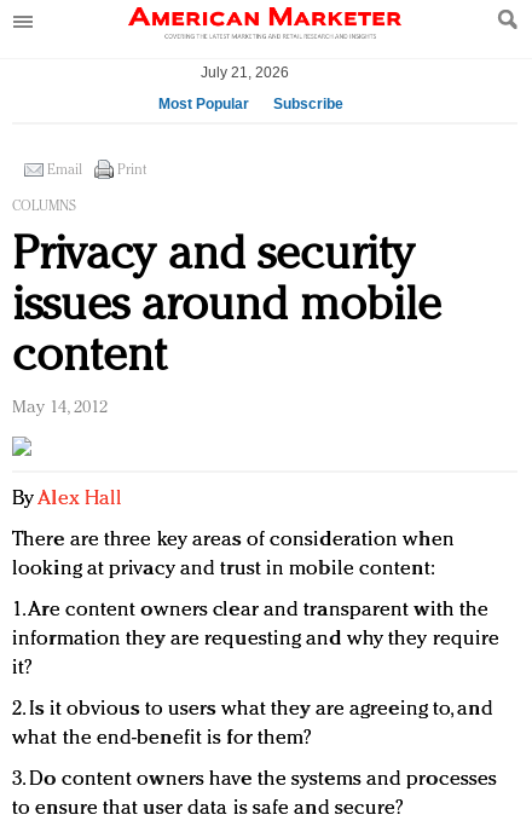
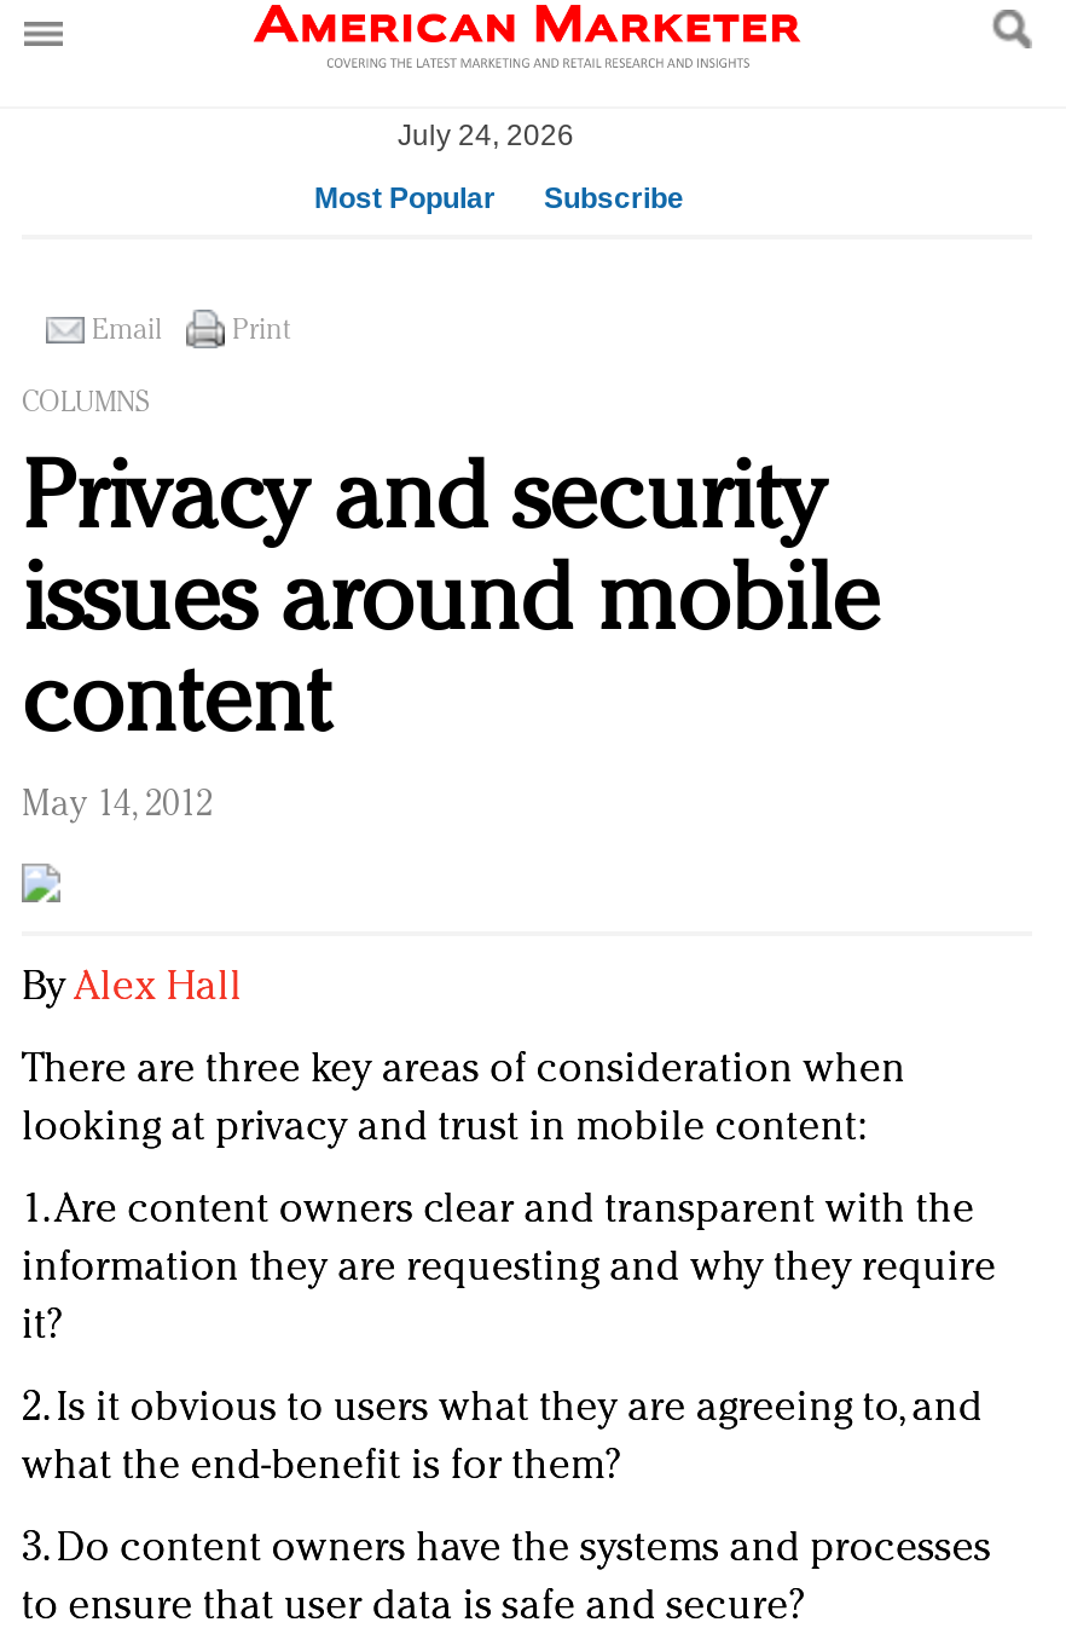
[200,64,288,81] July 21, 2026 -> [398,118,574,152] July 24, 2026

